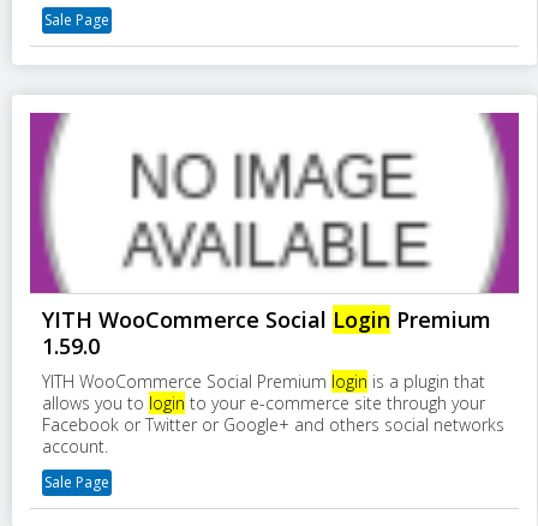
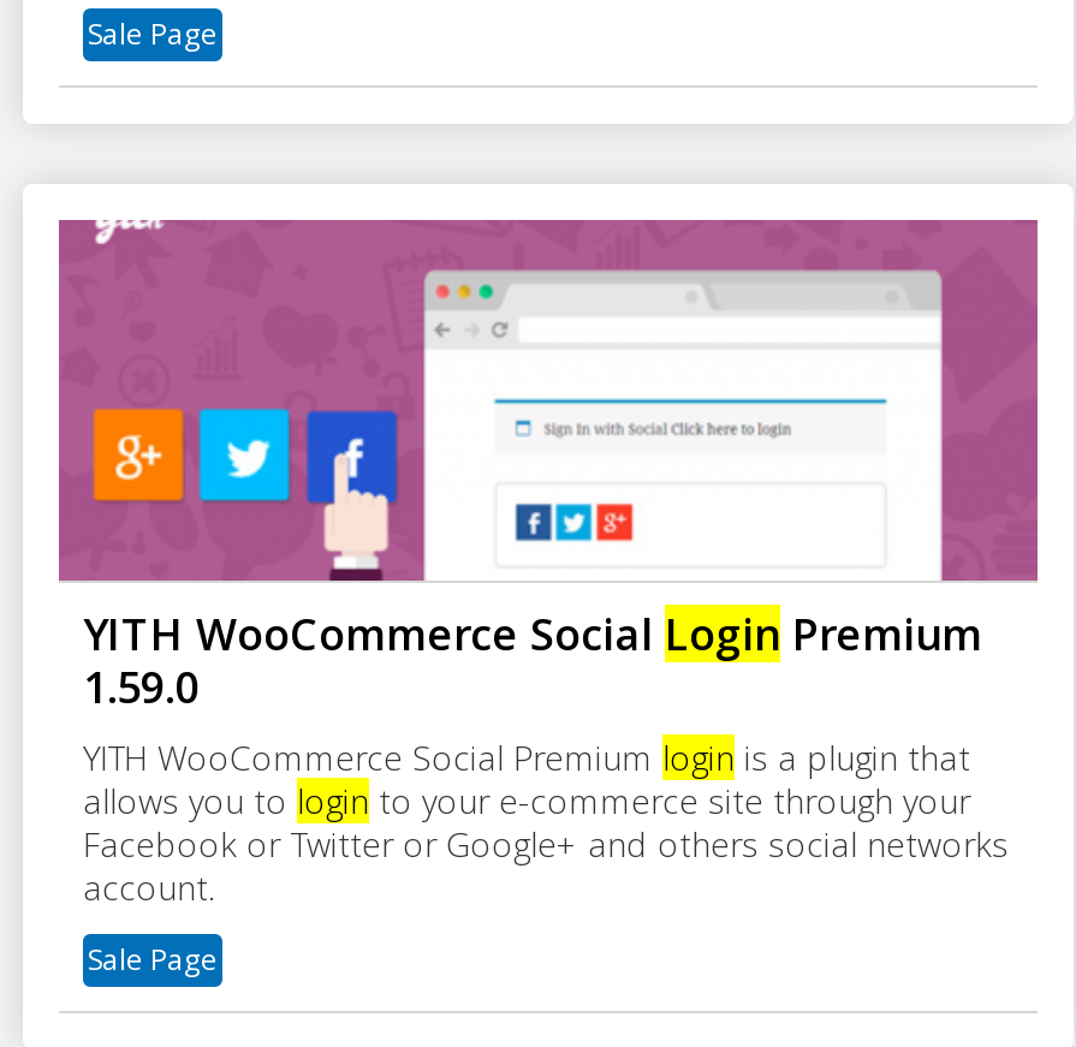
[30,112,519,293] [image] -> [61,218,1035,583] [image]

